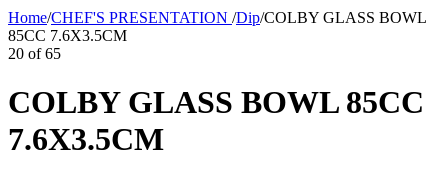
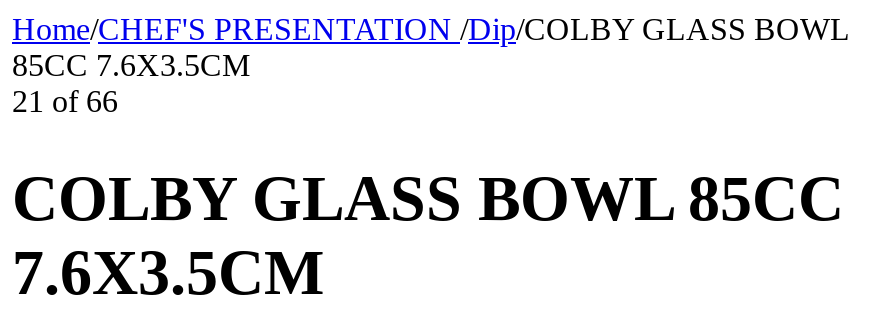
[8,45,61,62] 20 of 65 -> [12,84,118,118] 21 of 66

